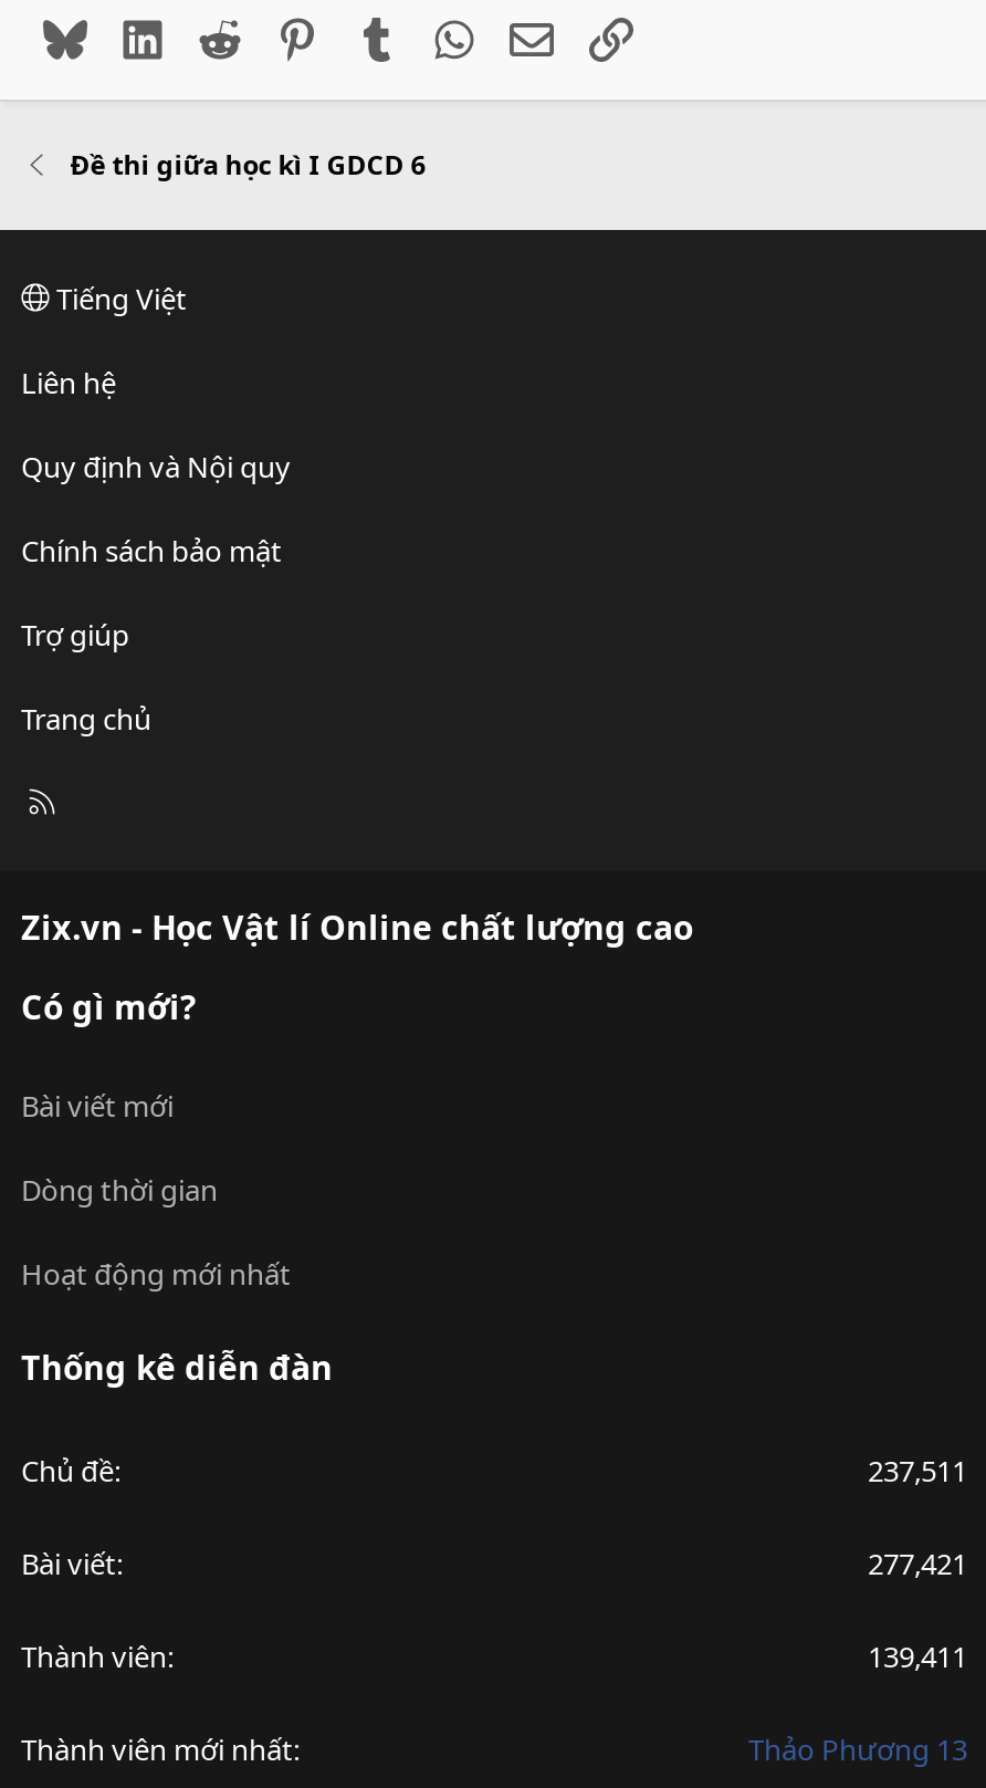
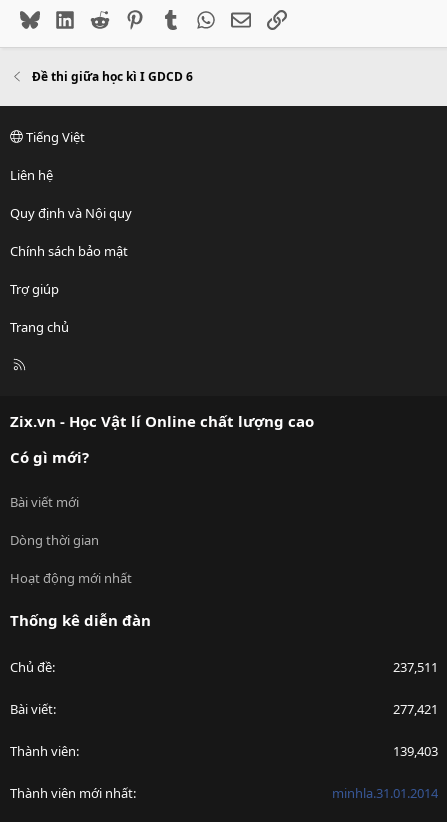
[868,1636,967,1675] 139,411 -> [393,742,438,760] 139,403
[748,1729,967,1768] Thảo Phương 13 -> [332,784,438,802] minhla.31.01.2014

